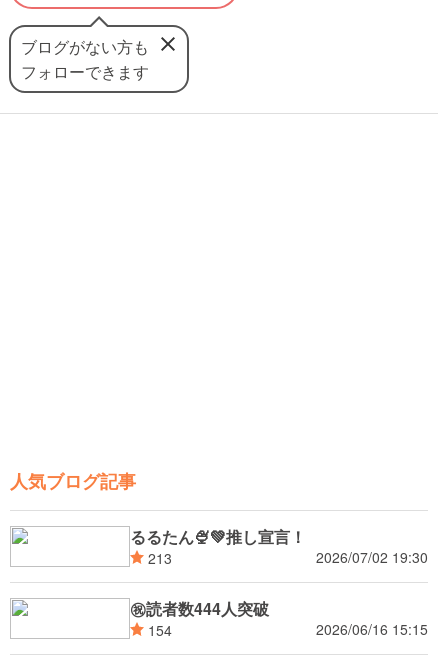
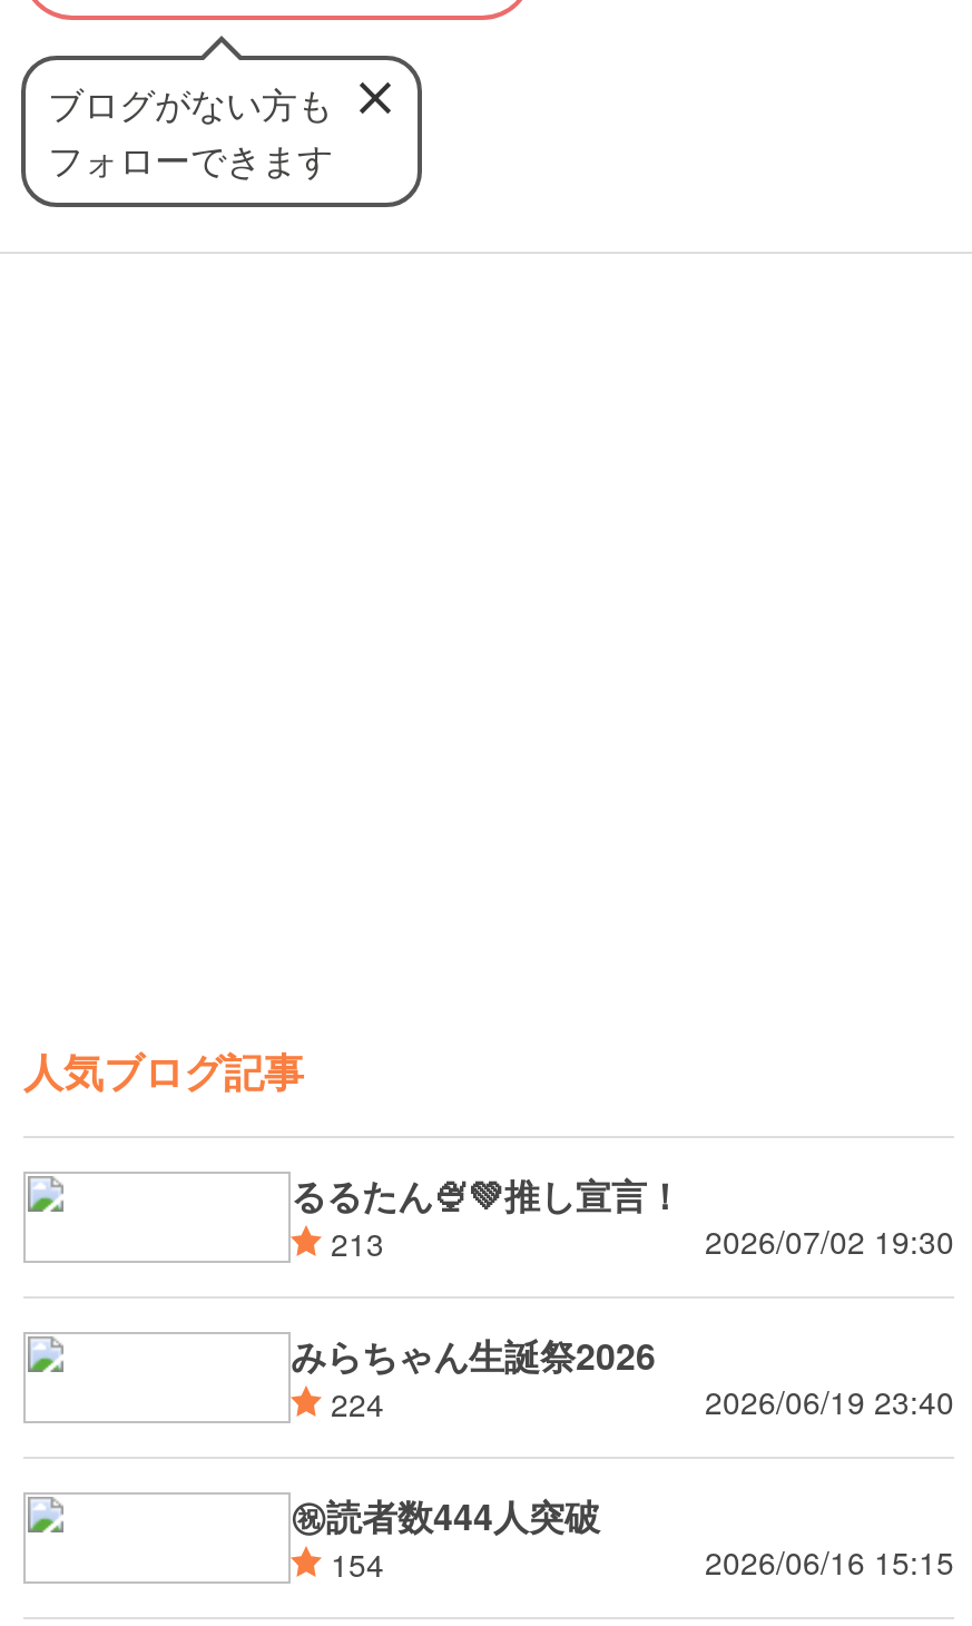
none -> [291,1330,954,1425] みらちゃん生誕祭2026 | 224 | 2026/06/19 23:40

